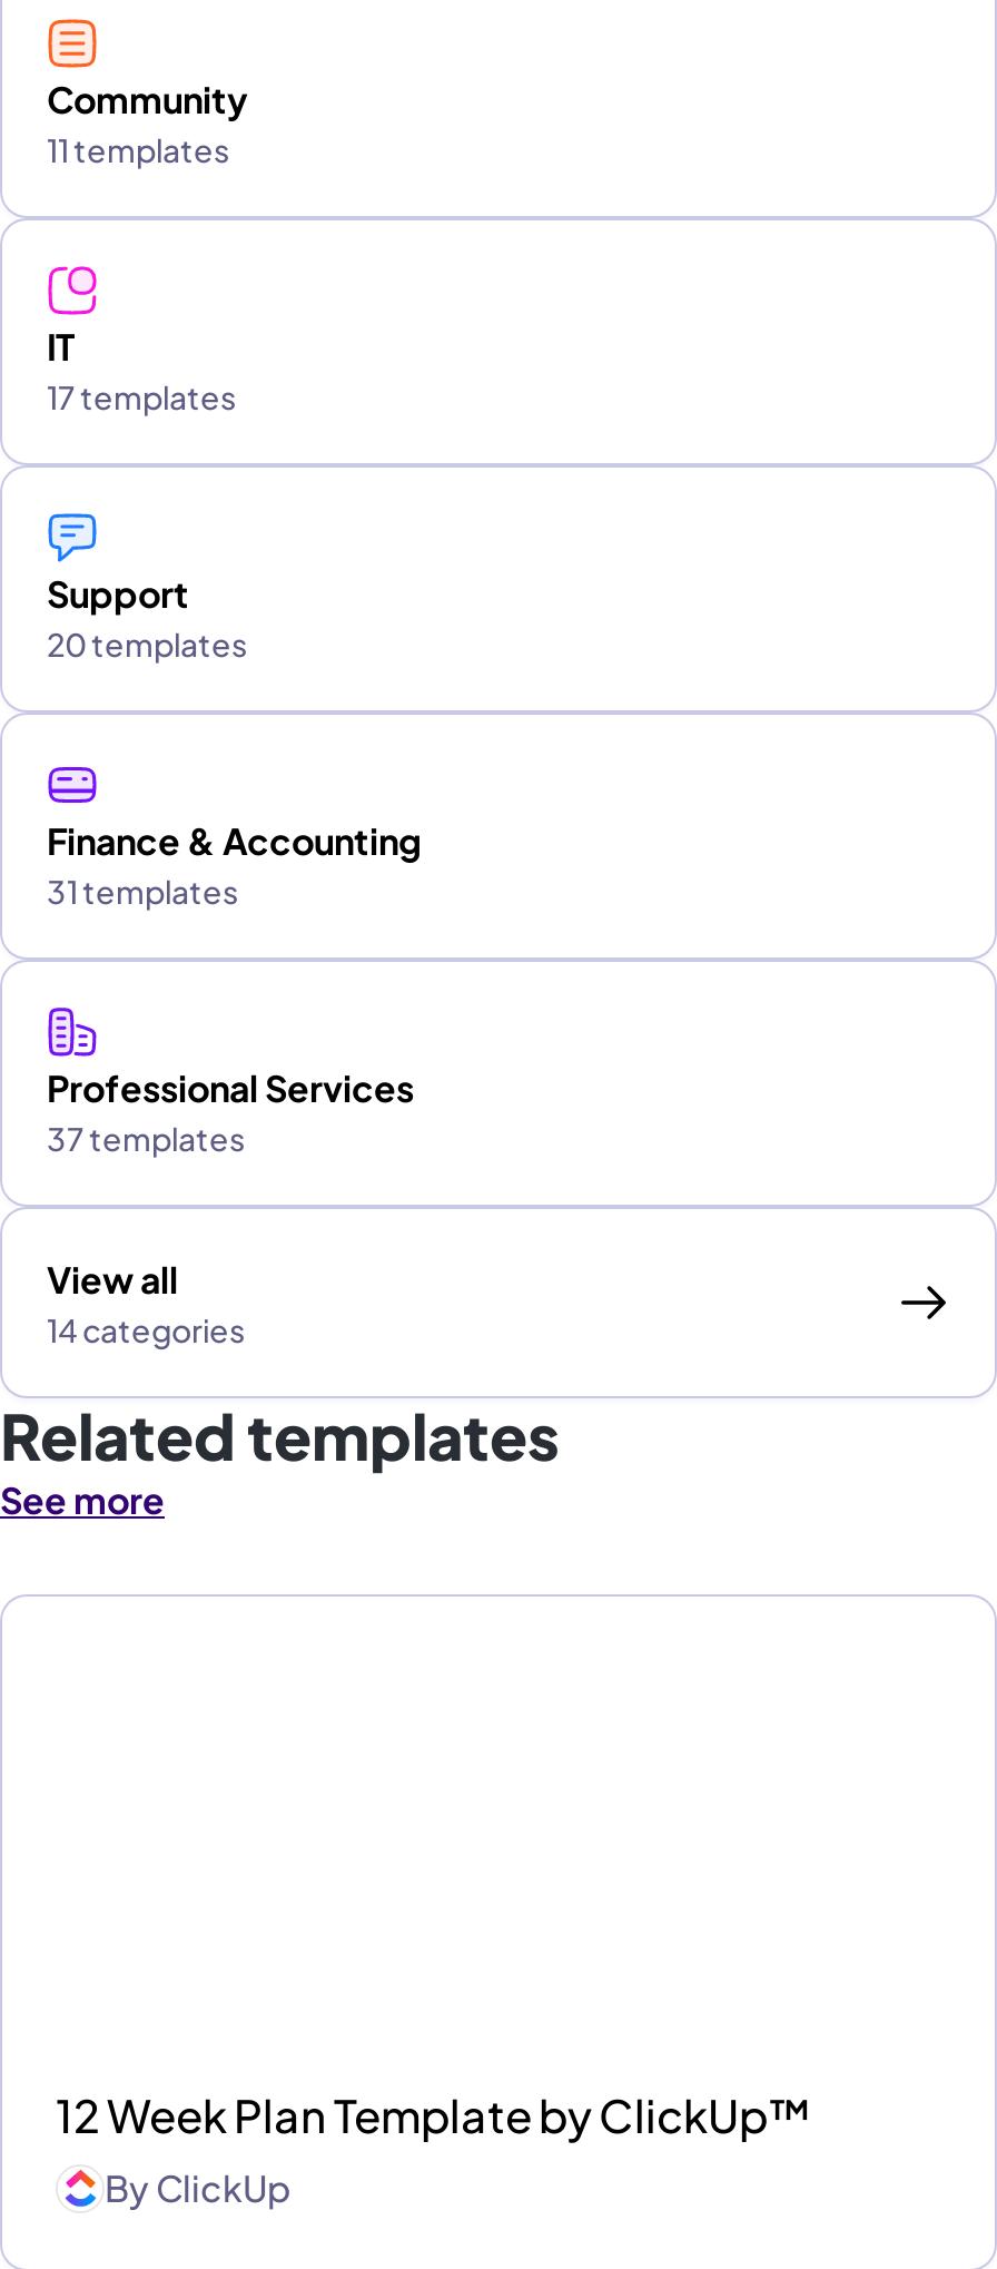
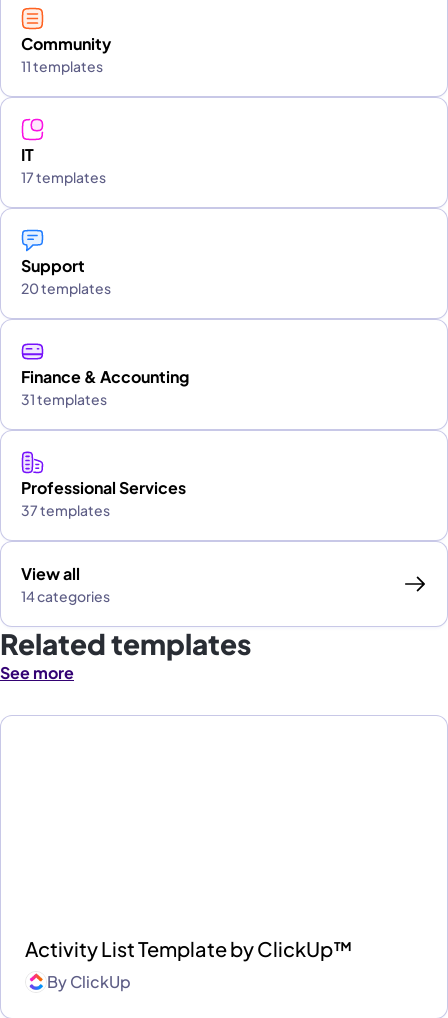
[56,2086,812,2142] 12 Week Plan Template by ClickUp™ -> [25,936,353,961] Activity List Template by ClickUp™

